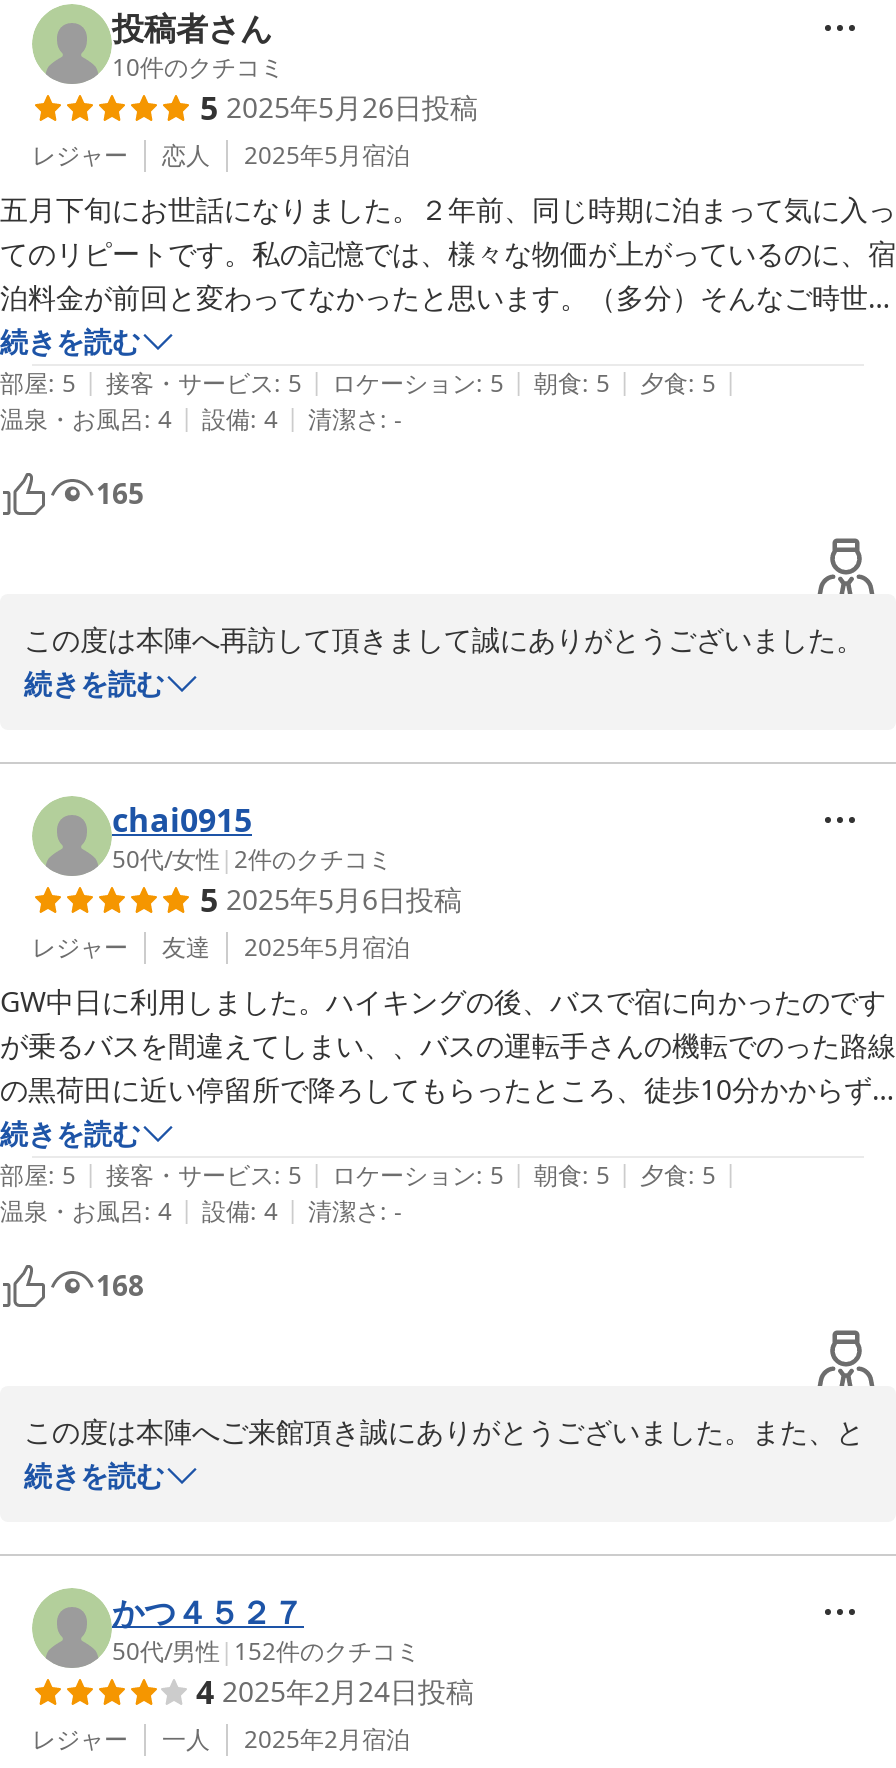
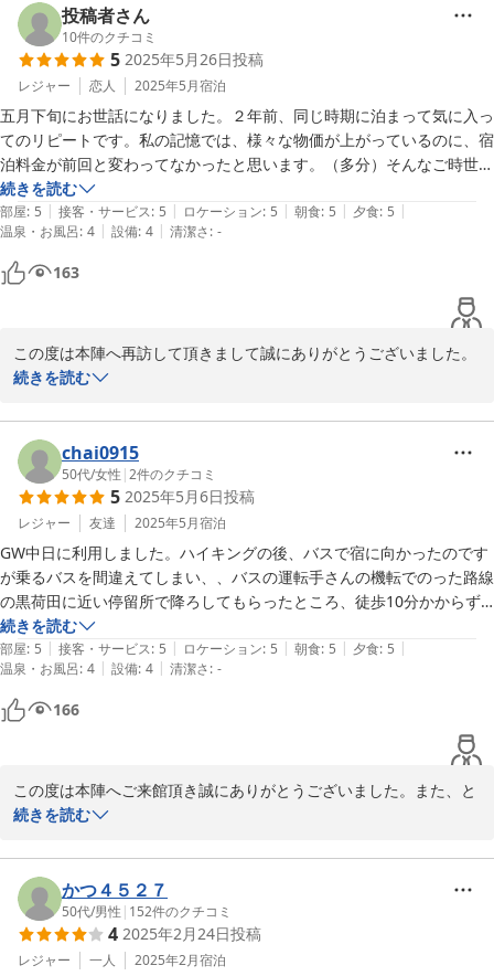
[96,474,144,512] 165 -> [53,262,79,283] 163
[96,1266,144,1304] 168 -> [53,699,79,720] 166

